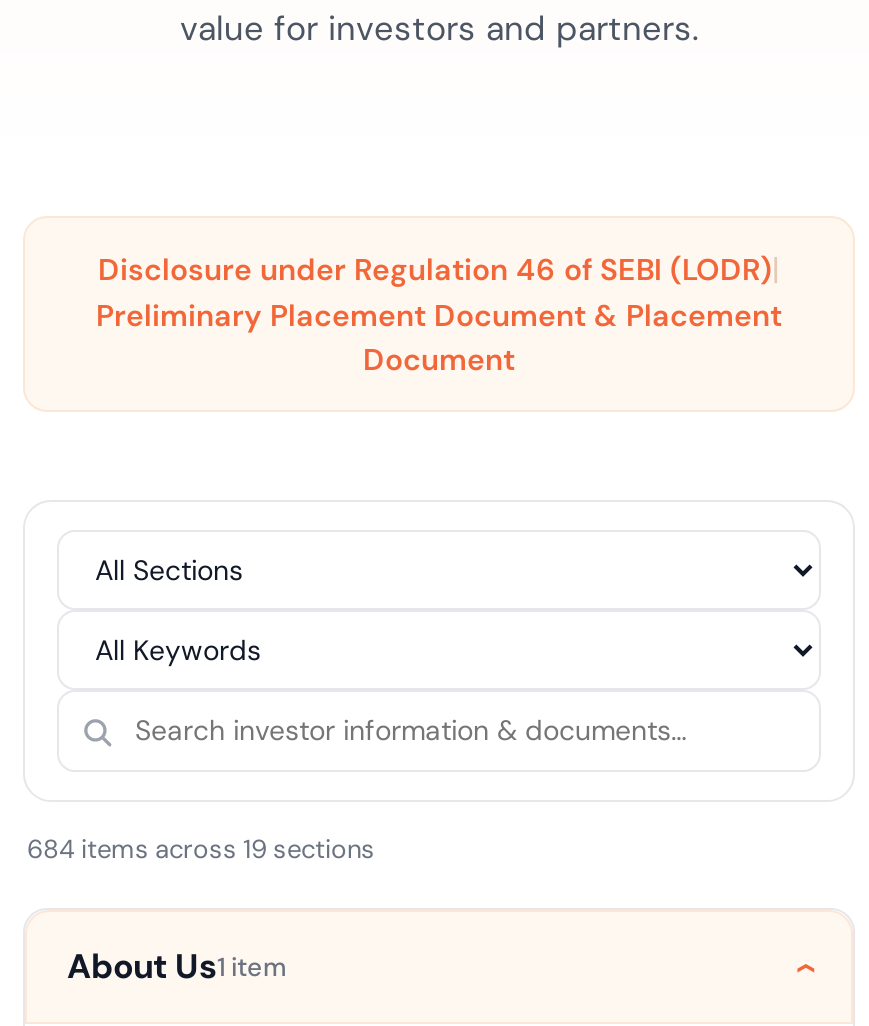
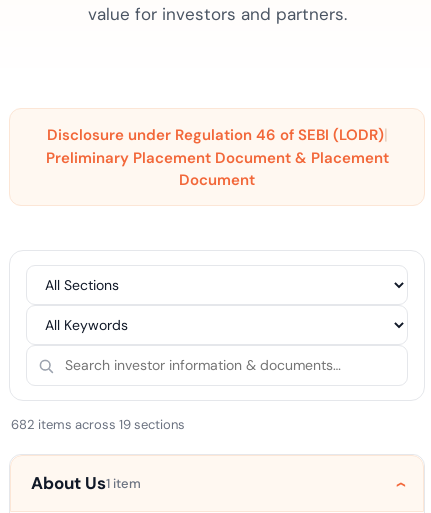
[27,832,375,866] 684 items across 19 sections -> [11,416,185,433] 682 items across 19 sections

